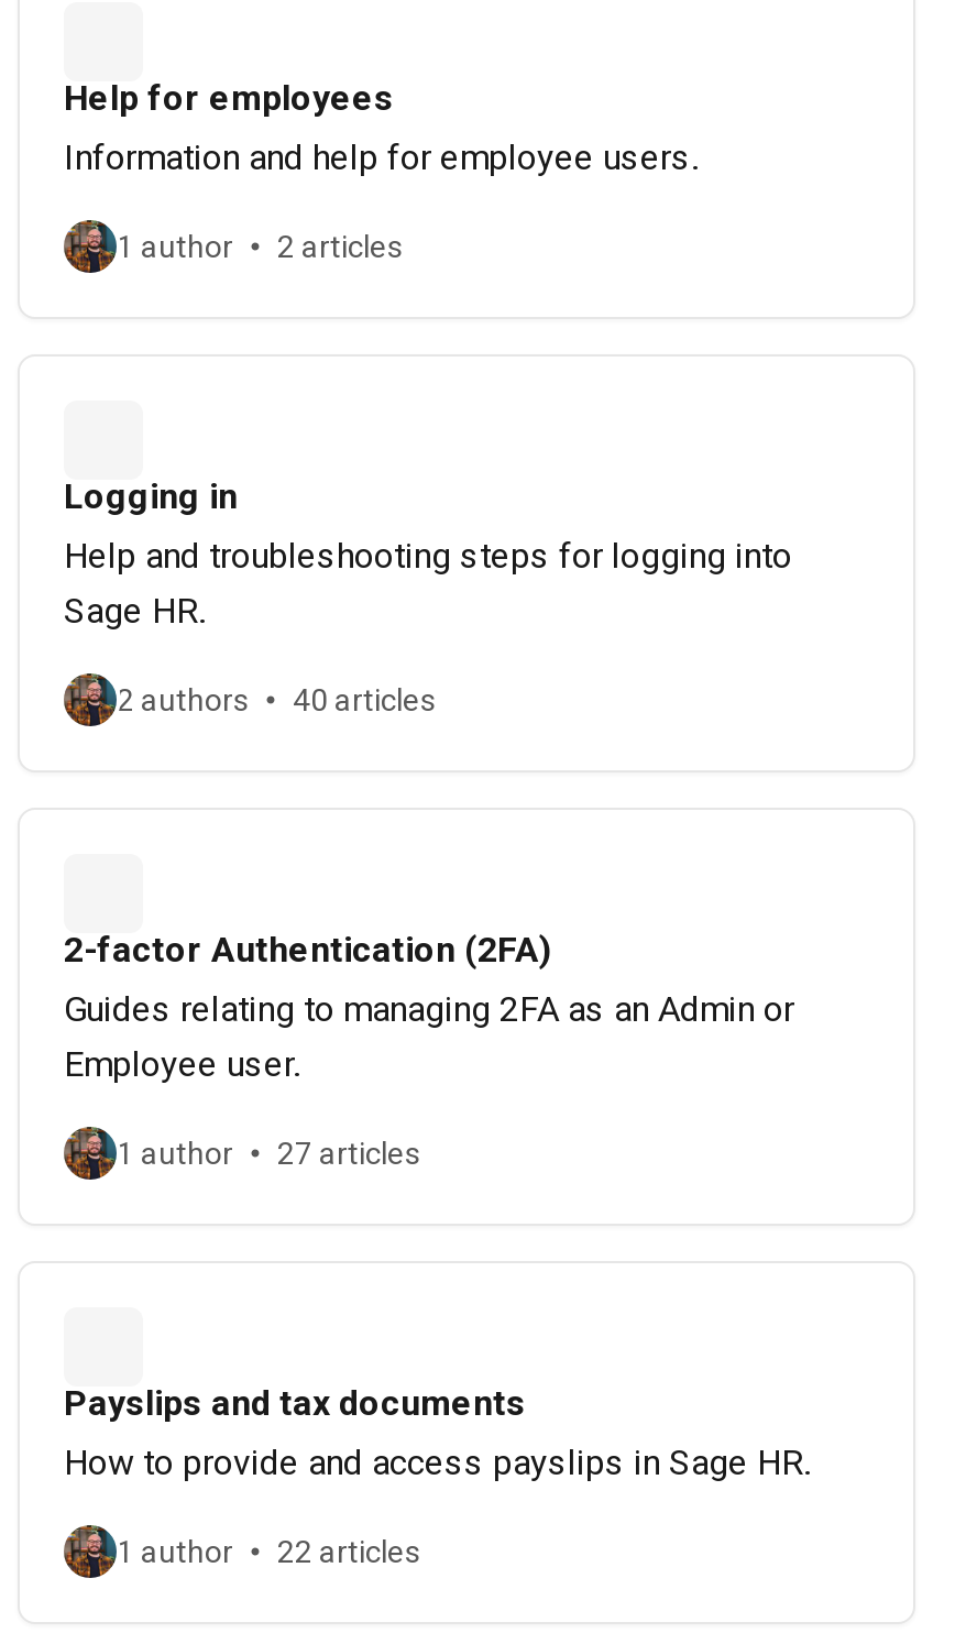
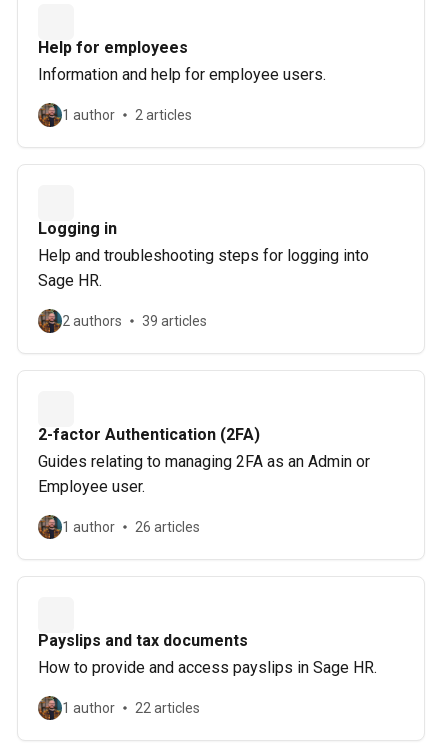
[117,682,436,717] 2 authors 40 articles -> [62,313,207,329] 2 authors 39 articles
[117,1136,420,1171] 1 author 27 articles -> [62,519,200,535] 1 author 26 articles

